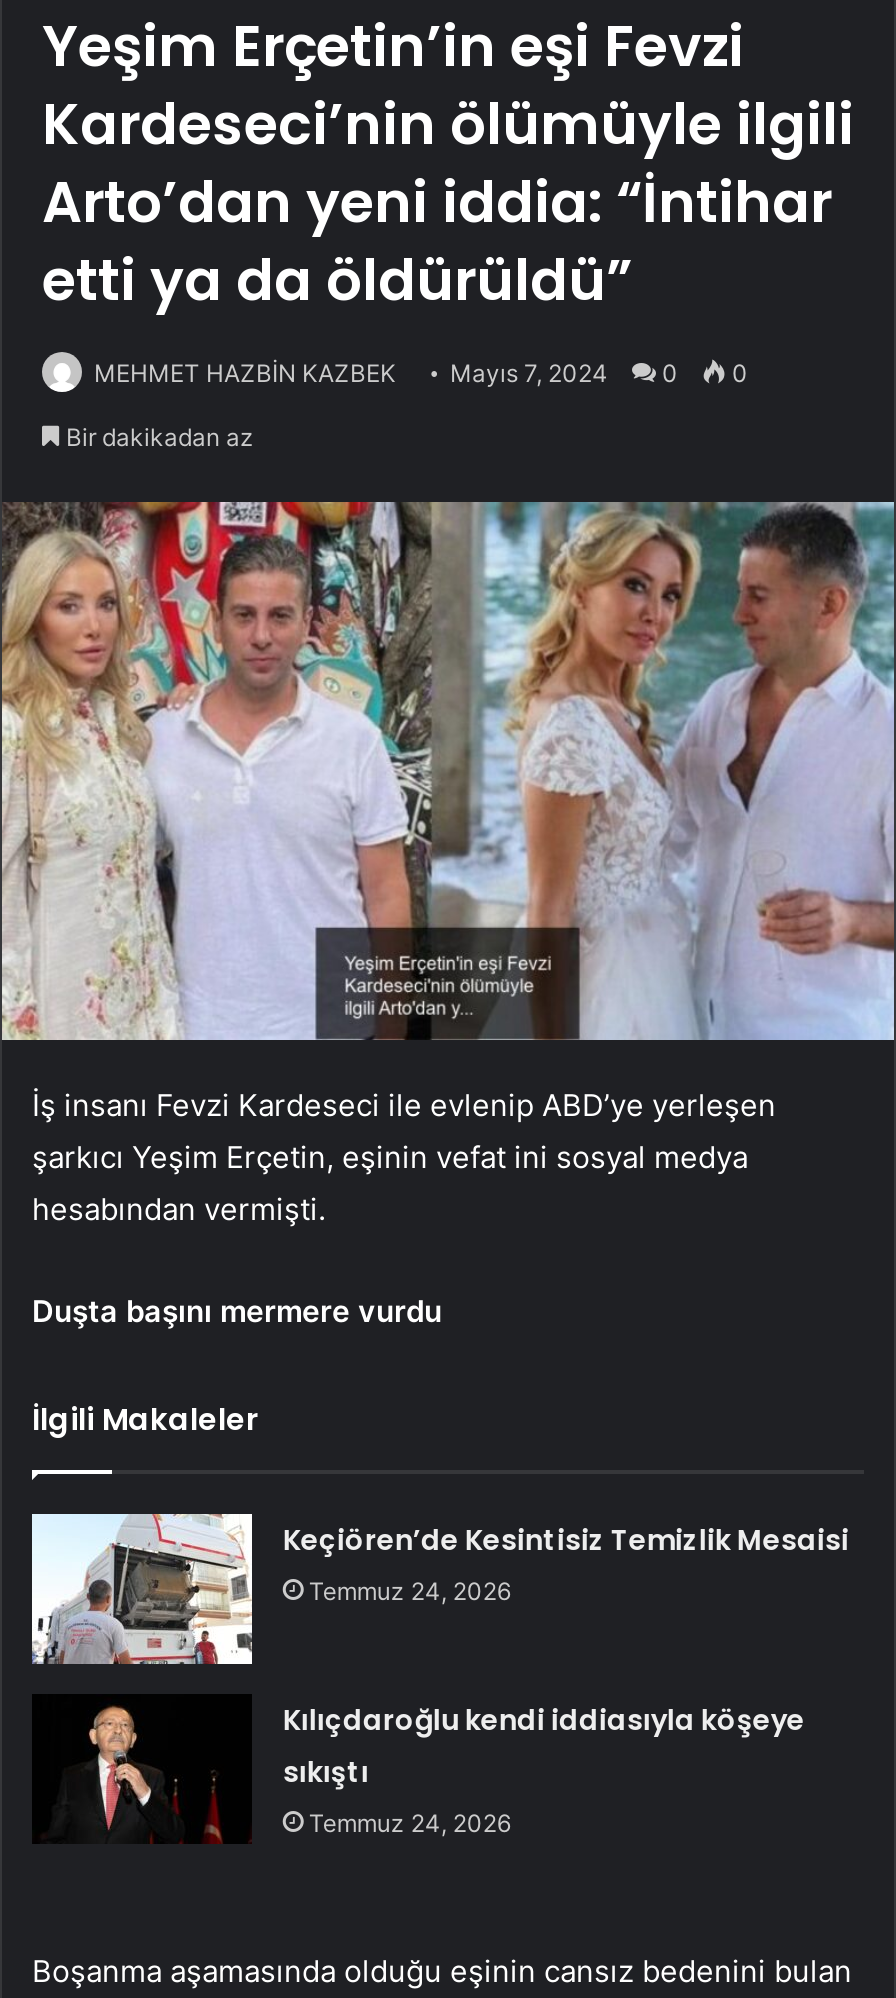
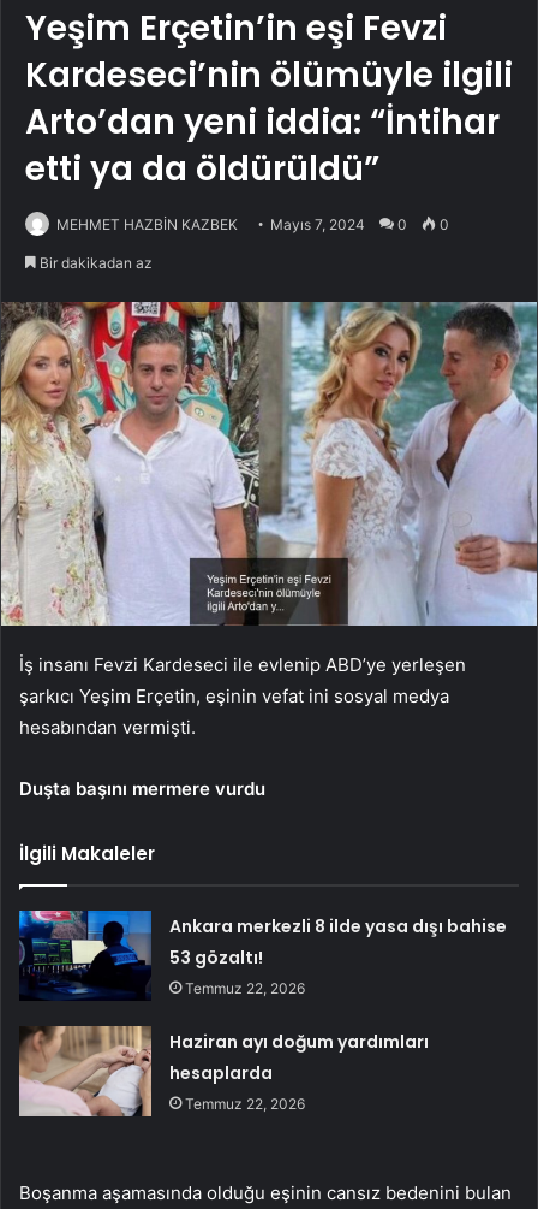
[30,1512,849,1666] [image] | Keçiören’de Kesintisiz Temizlik Mesaisi | Temmuz 24, 2026 -> [18,909,507,1001] [image] | Ankara merkezli 8 ilde yasa dışı bahise | 53 gözaltı! | Temmuz 22, 2026
[32,1696,805,1844] [image] | Kılıçdaroğlu kendi iddiasıyla köşeye | sıkıştı | Temmuz 24, 2026 -> [18,1025,429,1118] [image] | Haziran ayı doğum yardımları | hesaplarda | Temmuz 22, 2026

